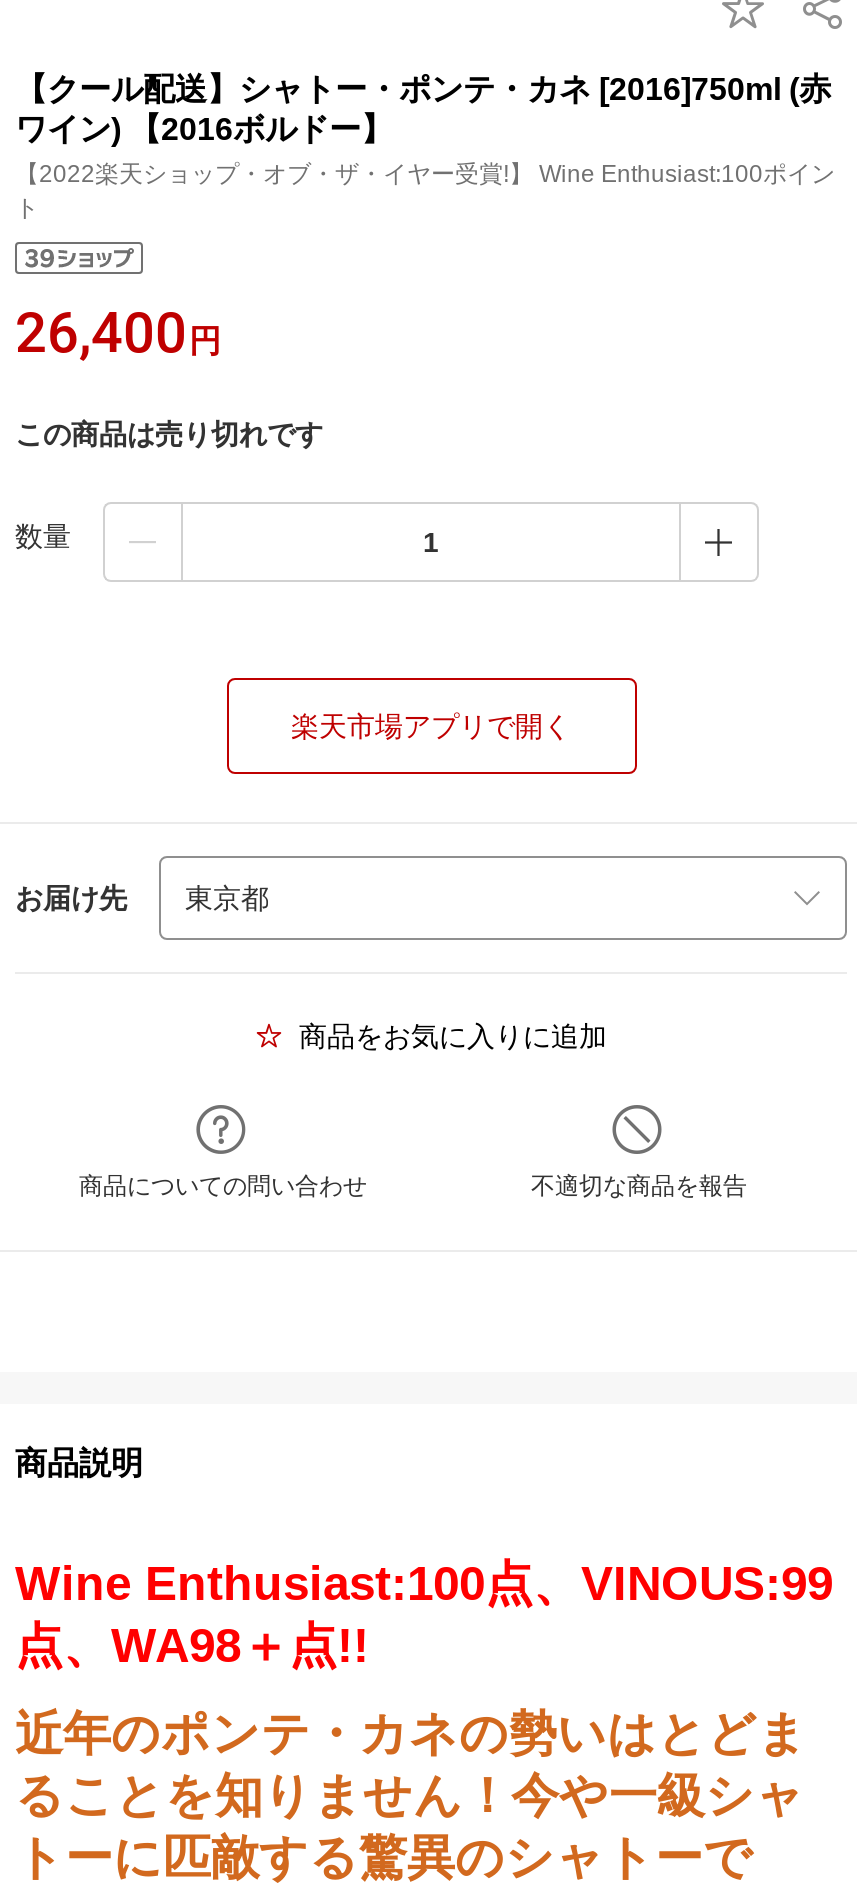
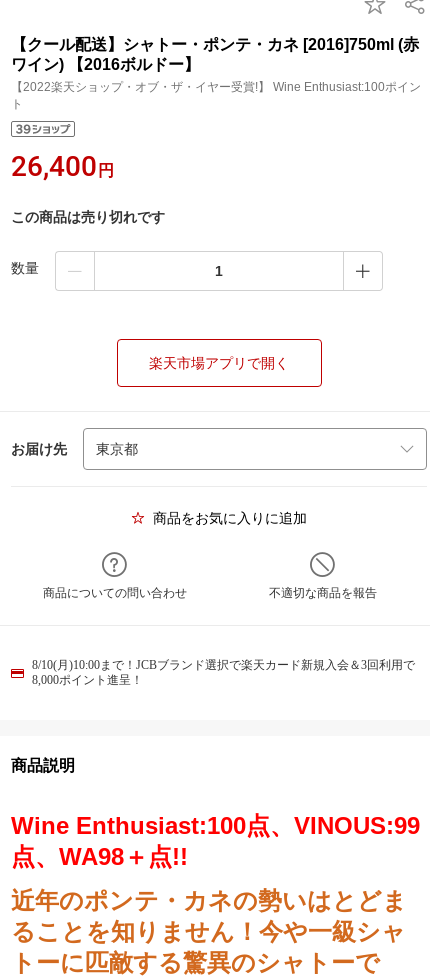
none -> [32,658,415,687] 8/10(月)10:00まで！JCBブランド選択で楽天カード新規入会＆3回利用で | 8,000ポイント進呈！

